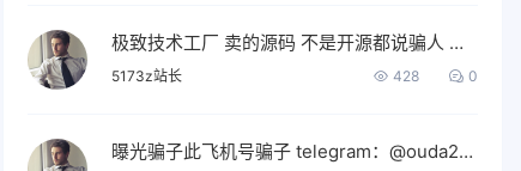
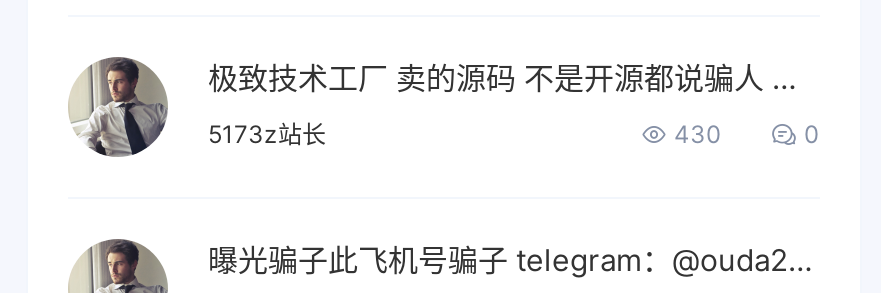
[393,67,419,85] 428 -> [674,119,722,149] 430

